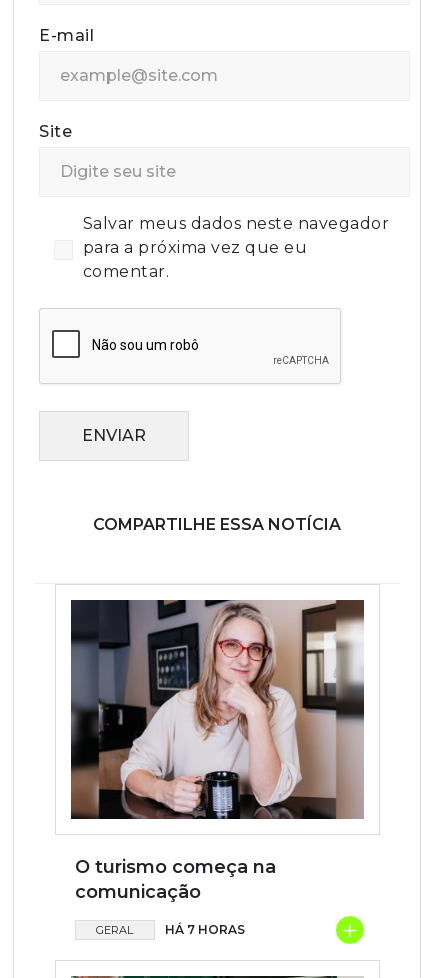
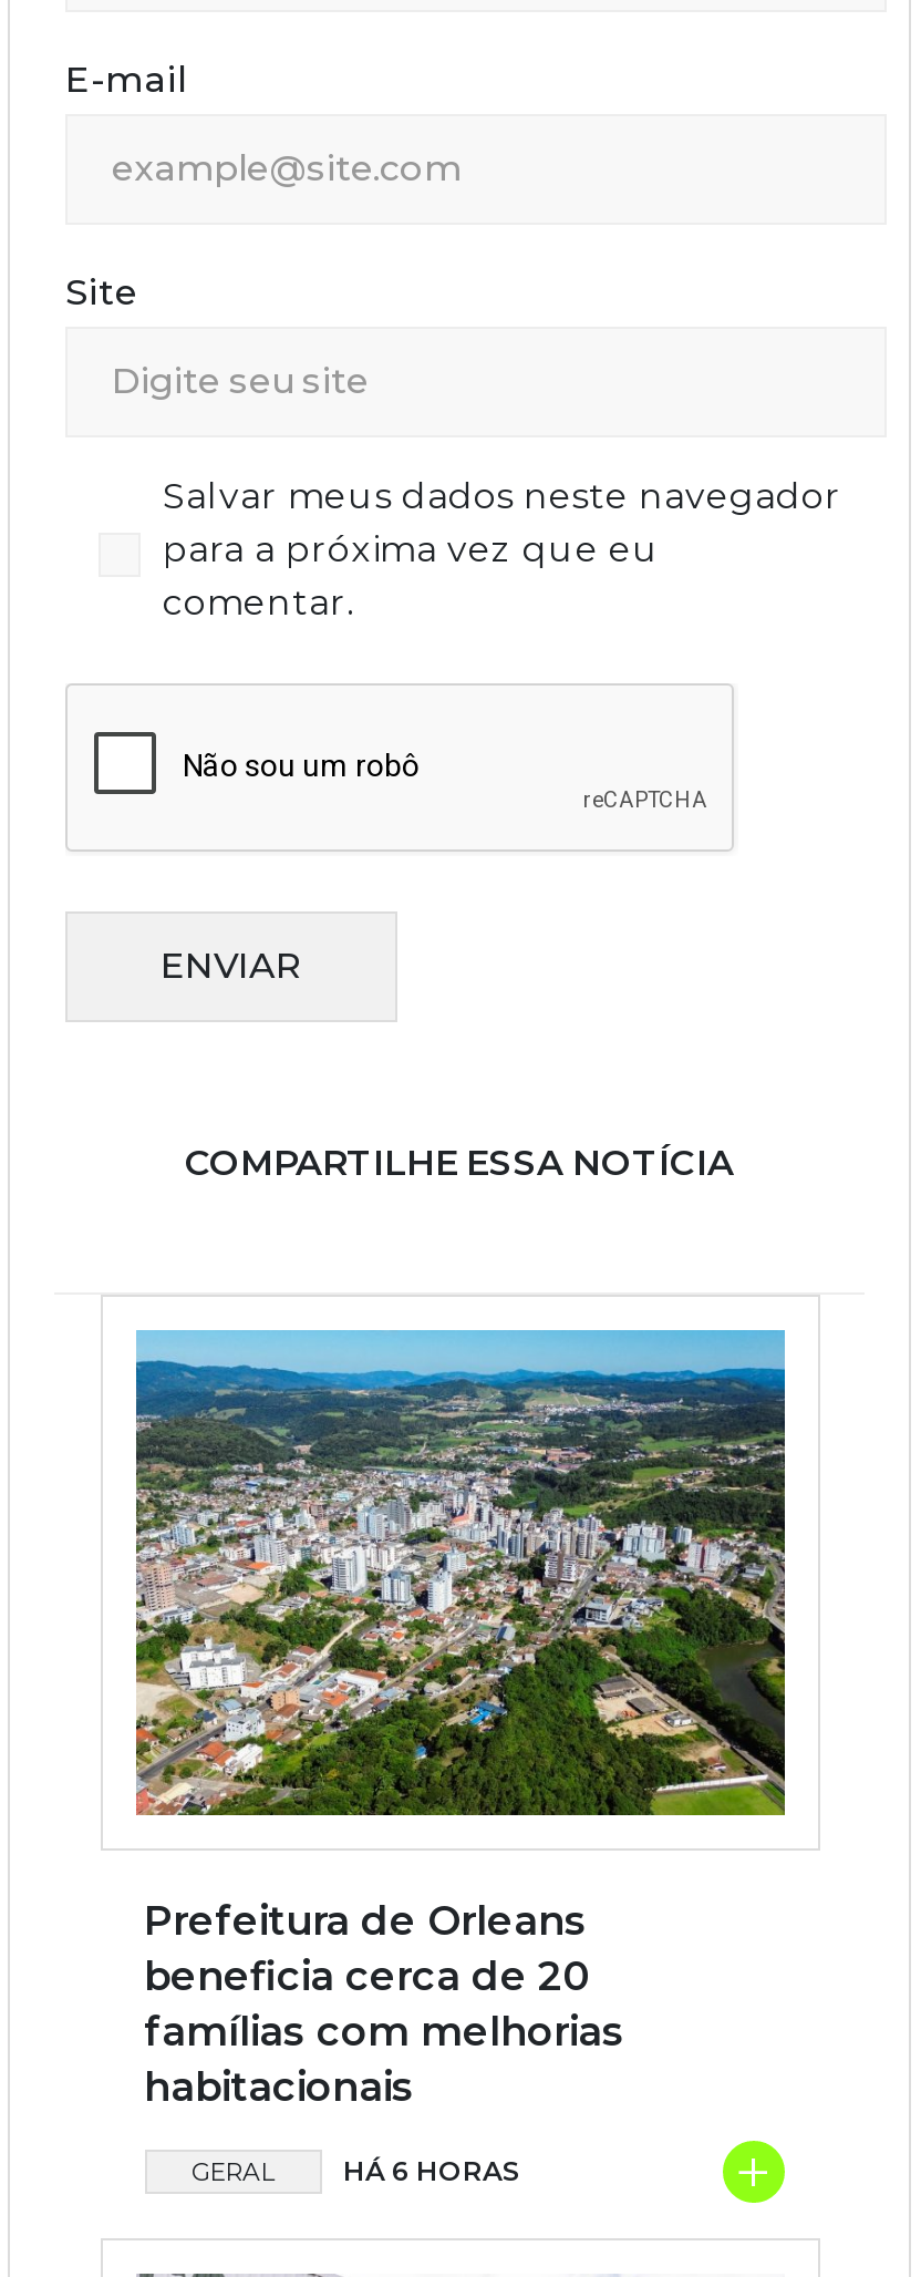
[70,599,364,903] [image] | O turismo começa na | comunicação -> [134,1328,787,2112] [image] | Prefeitura de Orleans | beneficia cerca de 20 | famílias com melhorias | habitacionais
[164,922,244,937] HÁ 7 HORAS -> [343,2154,520,2187] HÁ 6 HORAS

